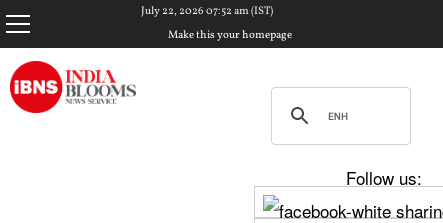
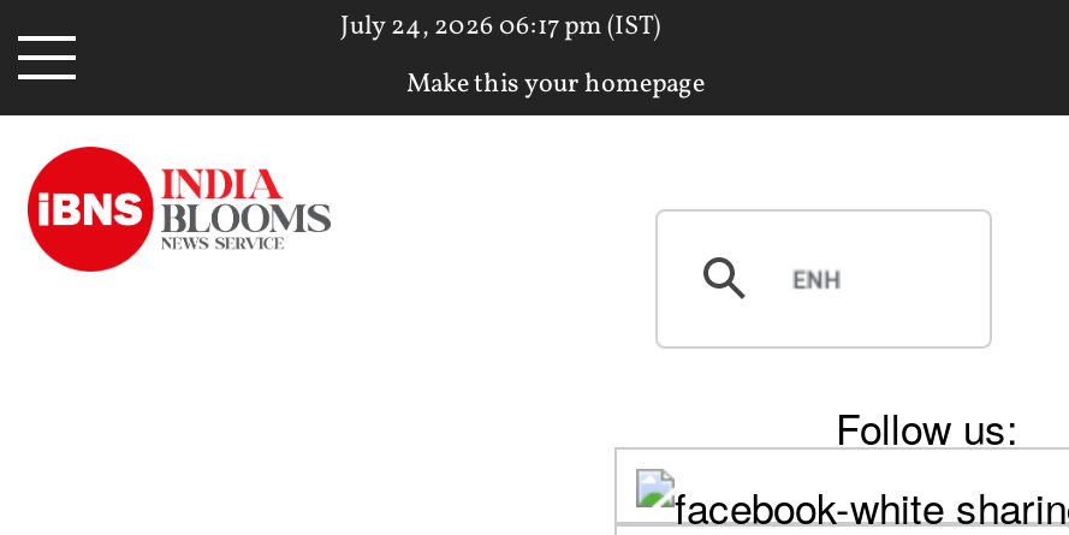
[140,4,272,19] July 22, 2026 07:52 am (IST) -> [340,10,660,46] July 24, 2026 06:17 pm (IST)

